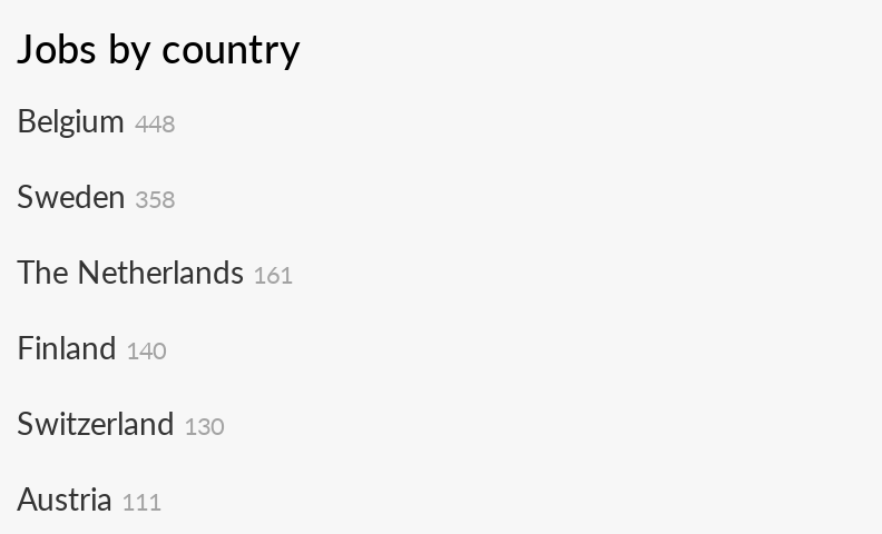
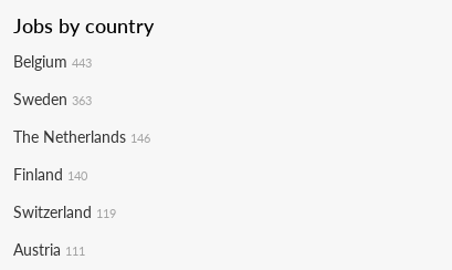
[17,97,175,141] Belgium 448 -> [13,50,92,72] Belgium 443
[17,172,175,217] Sweden 358 -> [13,87,92,110] Sweden 363
[17,248,293,293] The Netherlands 161 -> [13,125,150,147] The Netherlands 146
[17,399,224,444] Switzerland 130 -> [13,200,116,222] Switzerland 119

